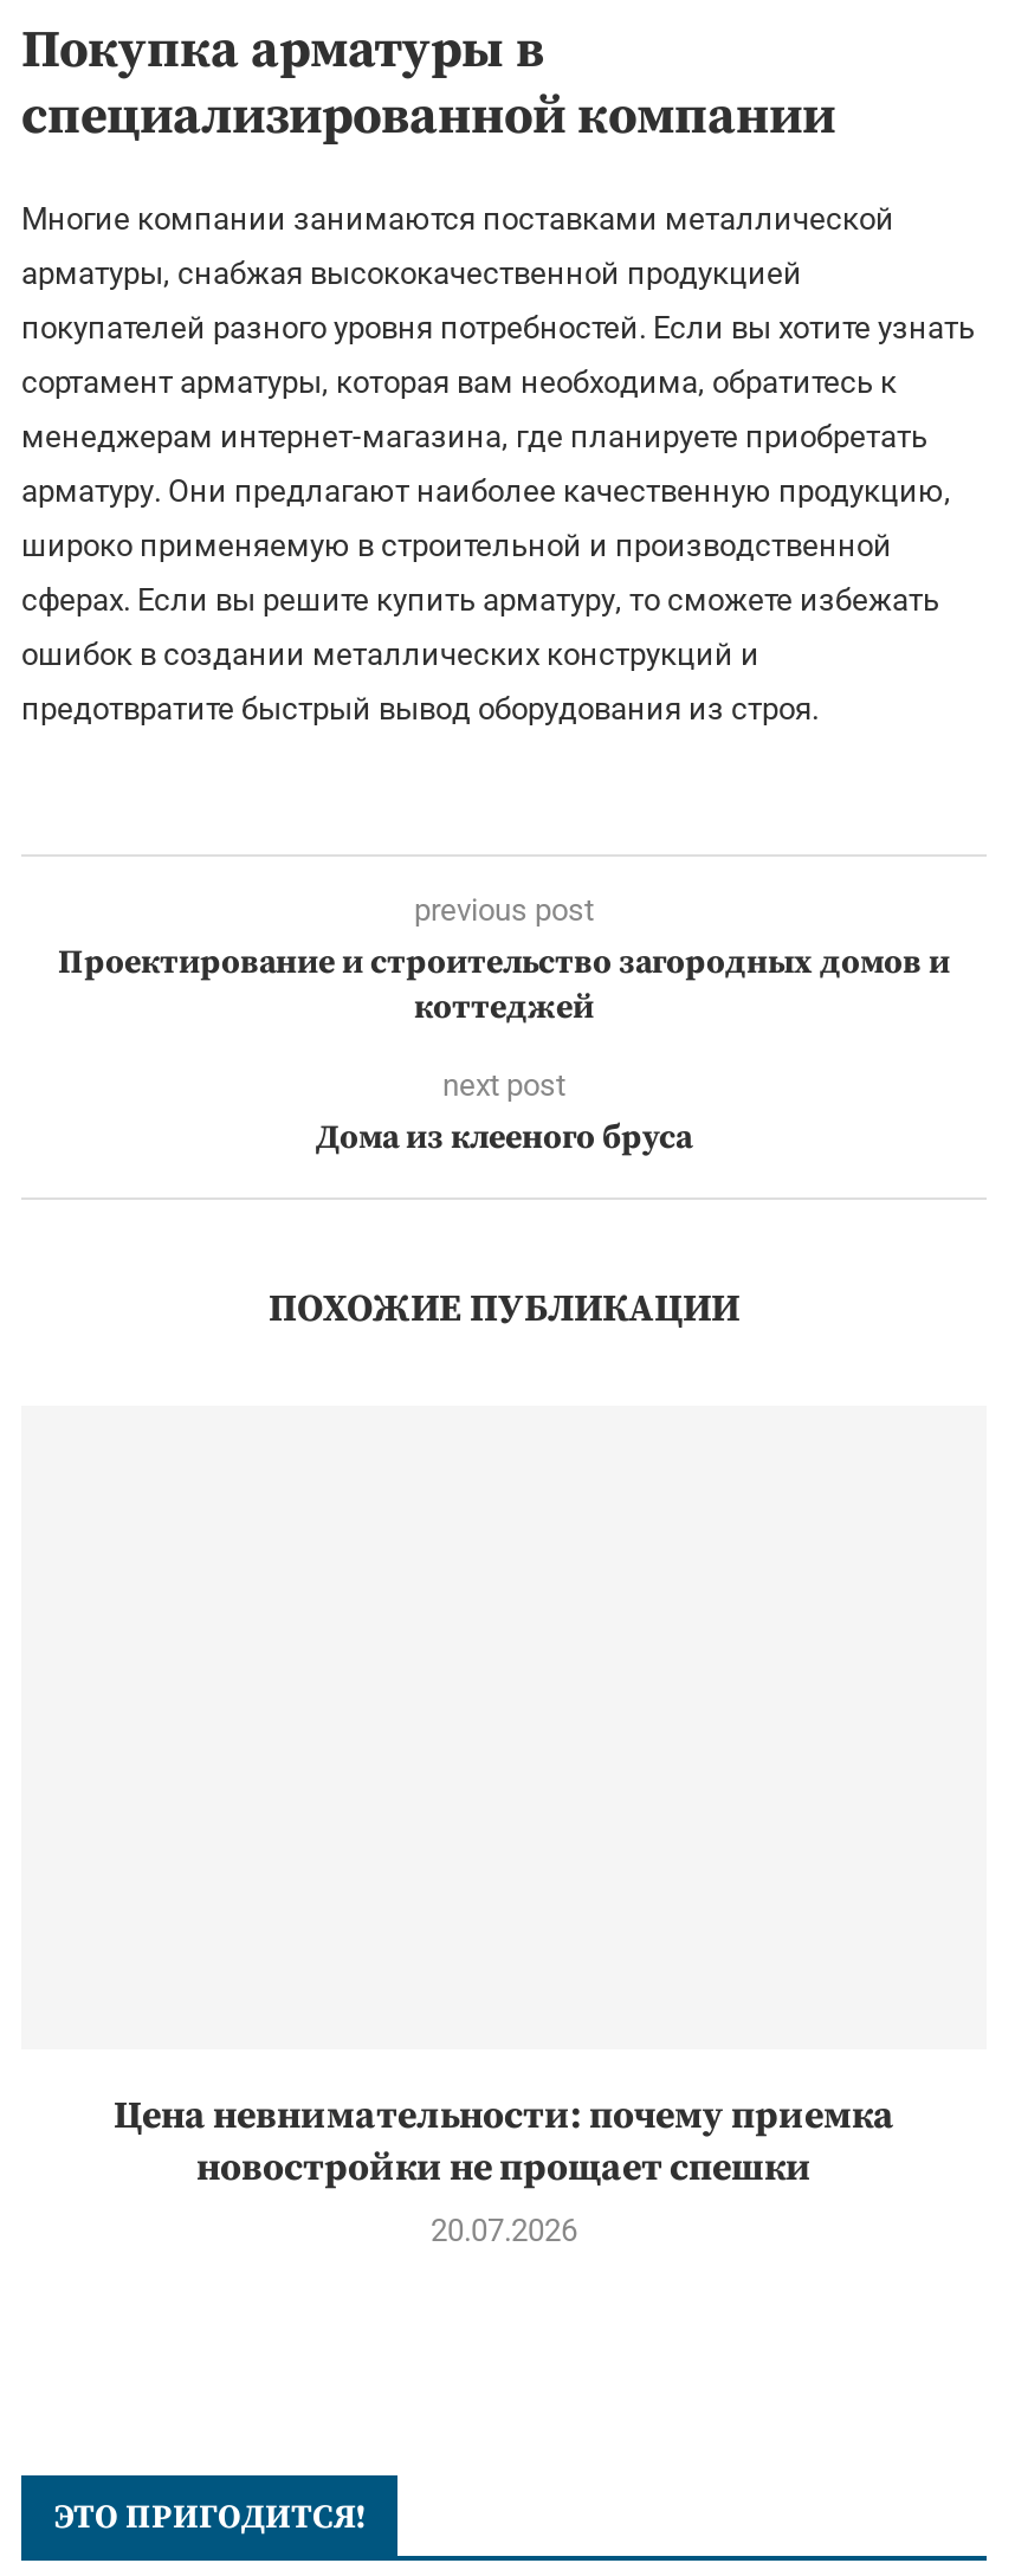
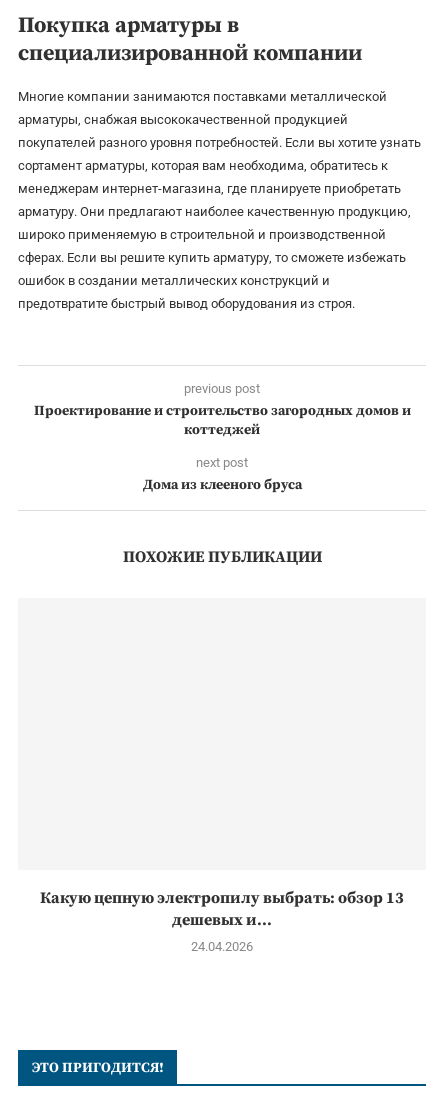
[114,2092,894,2248] Цена невнимательности: почему приемка | новостройки не прощает спешки | 20.07.2026 -> [40,888,404,954] Какую цепную электропилу выбрать: обзор 13 | дешевых и... | 24.04.2026

